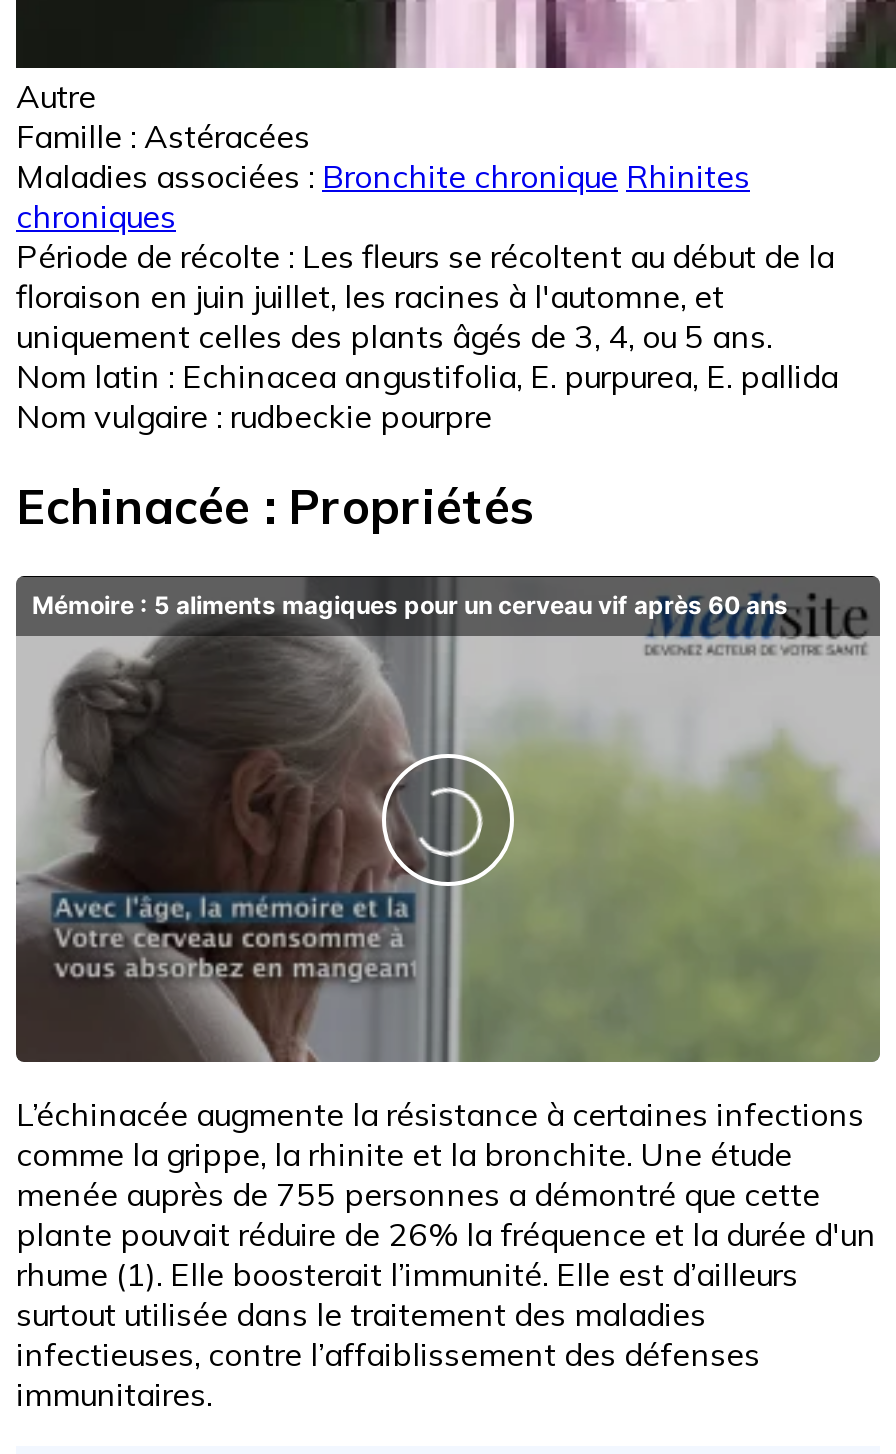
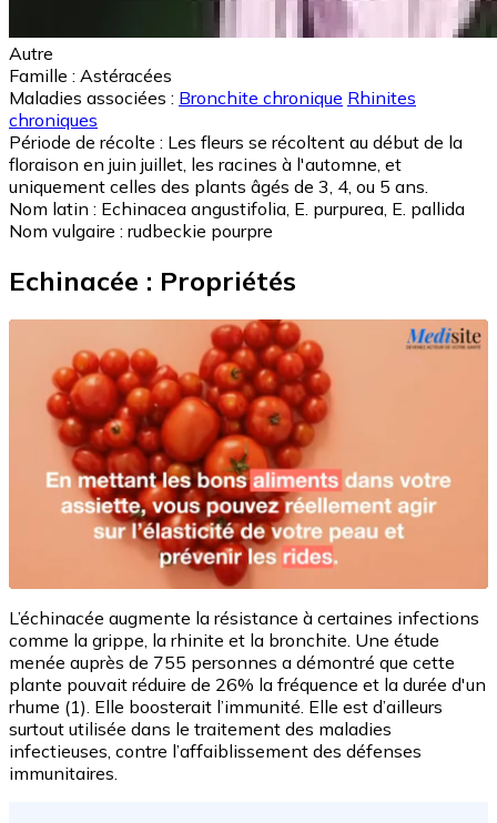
[14,574,882,1064] [image] -> [9,318,489,590] [image]

